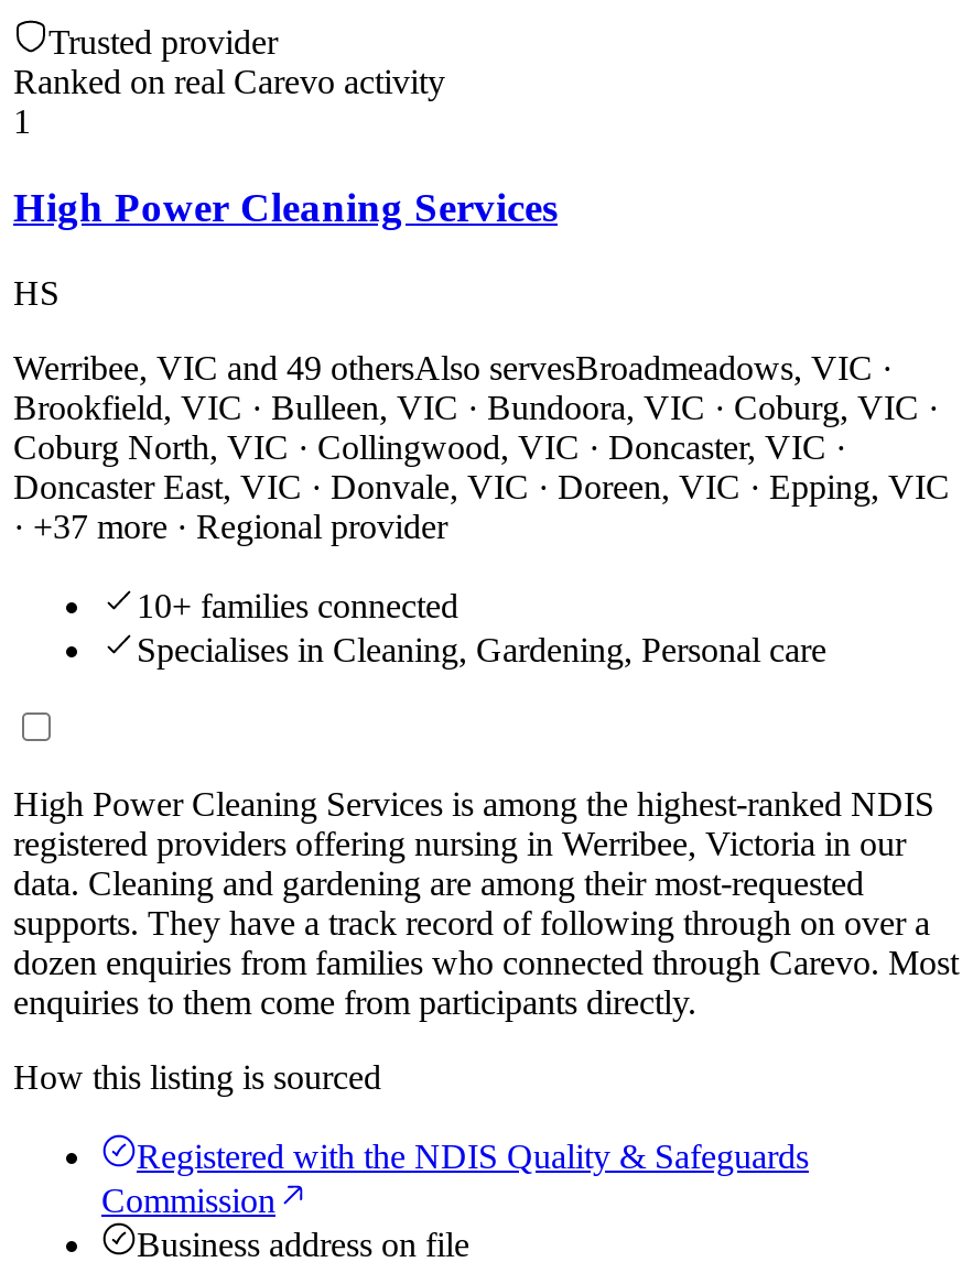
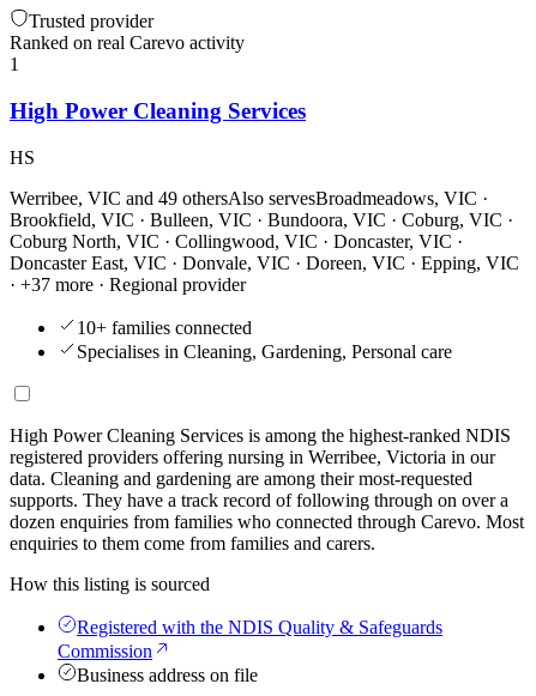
[13,983,696,1020] enquiries to them come from participants directly. -> [10,533,375,553] enquiries to them come from families and carers.

